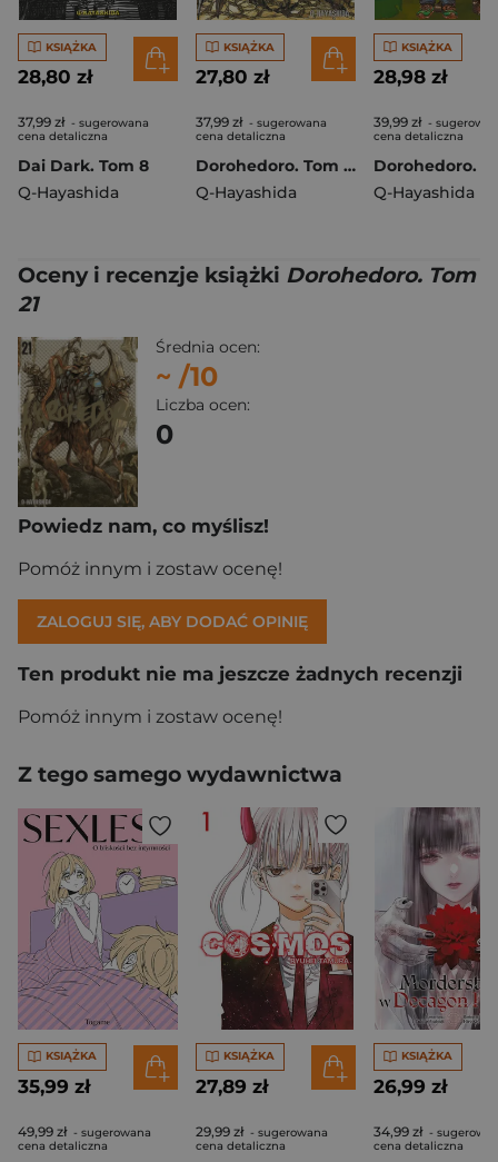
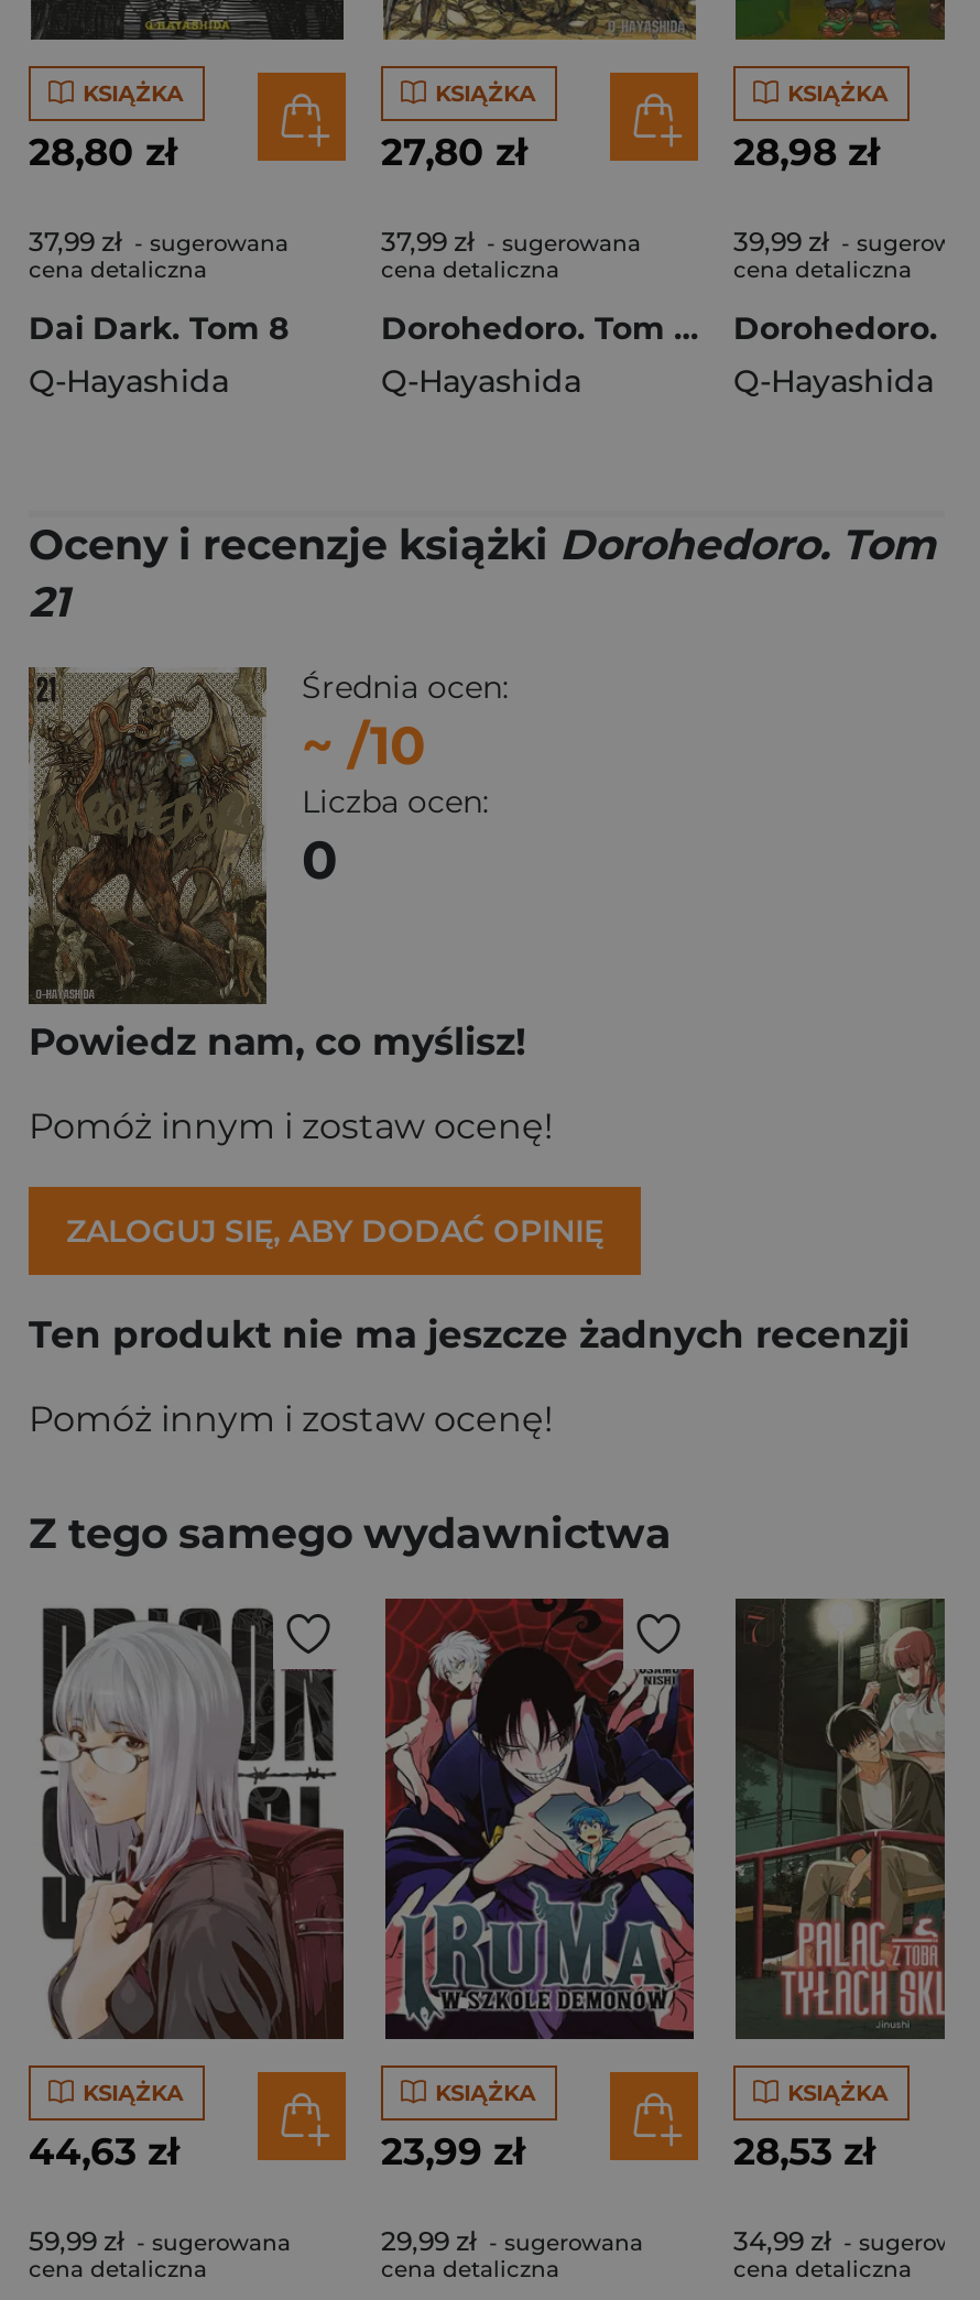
[17,808,179,1031] [image] -> [31,1603,346,2041] [image]
[196,807,355,1097] [image] | 27,89 zł -> [381,1596,696,2174] [image] | 23,99 zł
[373,806,481,1097] [image] | 26,99 zł -> [733,1596,947,2174] [image] | 28,53 zł
[18,1075,90,1097] 35,99 zł -> [29,2130,178,2174] 44,63 zł
[18,1123,151,1140] 49,99 zł - sugerowana -> [29,2224,291,2257] 59,99 zł - sugerowana

